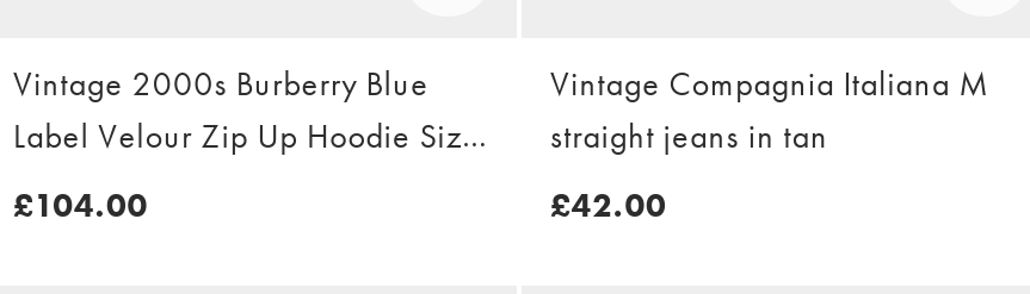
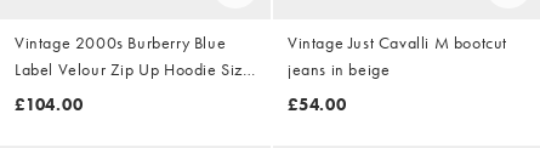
[550,61,989,156] Vintage Compagnia Italiana M | straight jeans in tan -> [288,31,507,79] Vintage Just Cavalli M bootcut | jeans in beige
[550,182,667,225] £42.00 -> [288,93,347,115] £54.00

